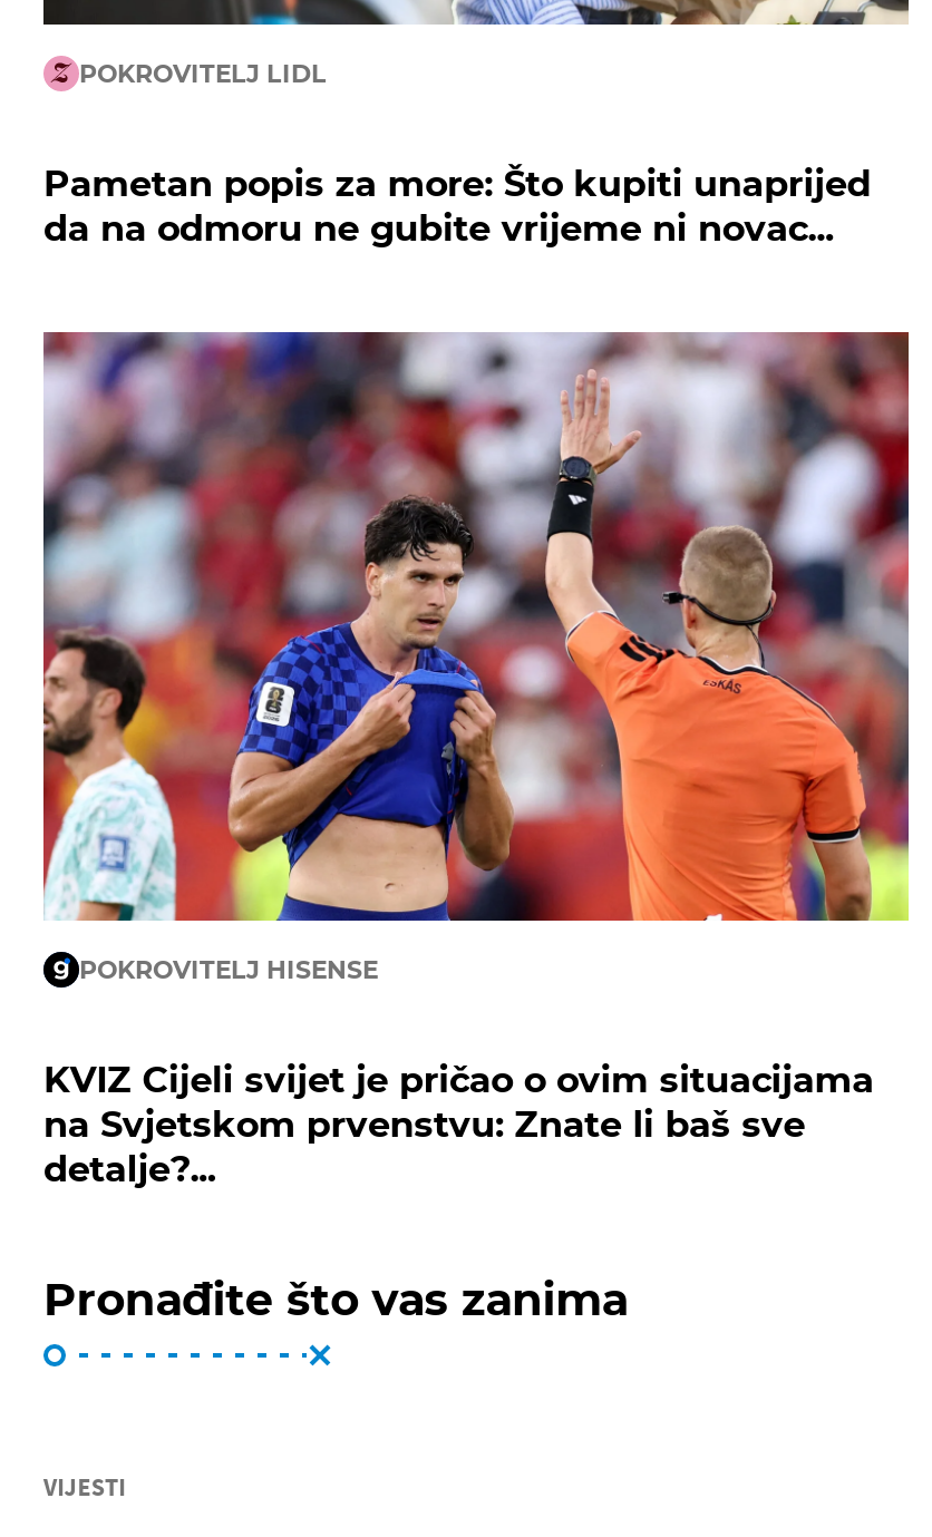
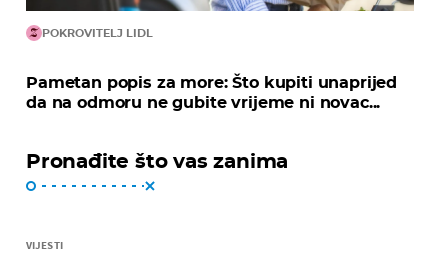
[41,330,911,1190] [image] | POKROVITELJ HISENSE | KVIZ Cijeli svijet je pričao o ovim situacijama | na Svjetskom prvenstvu: Znate li baš sve | detalje?... -> none

